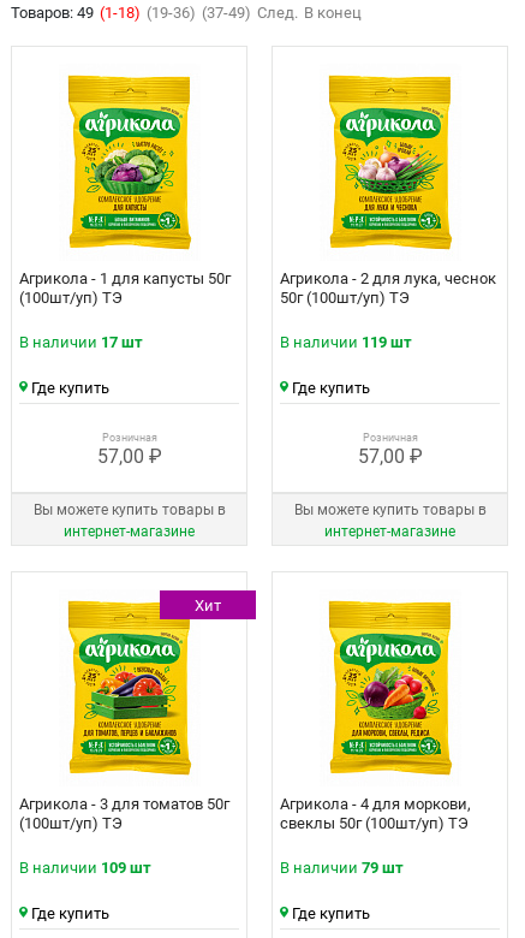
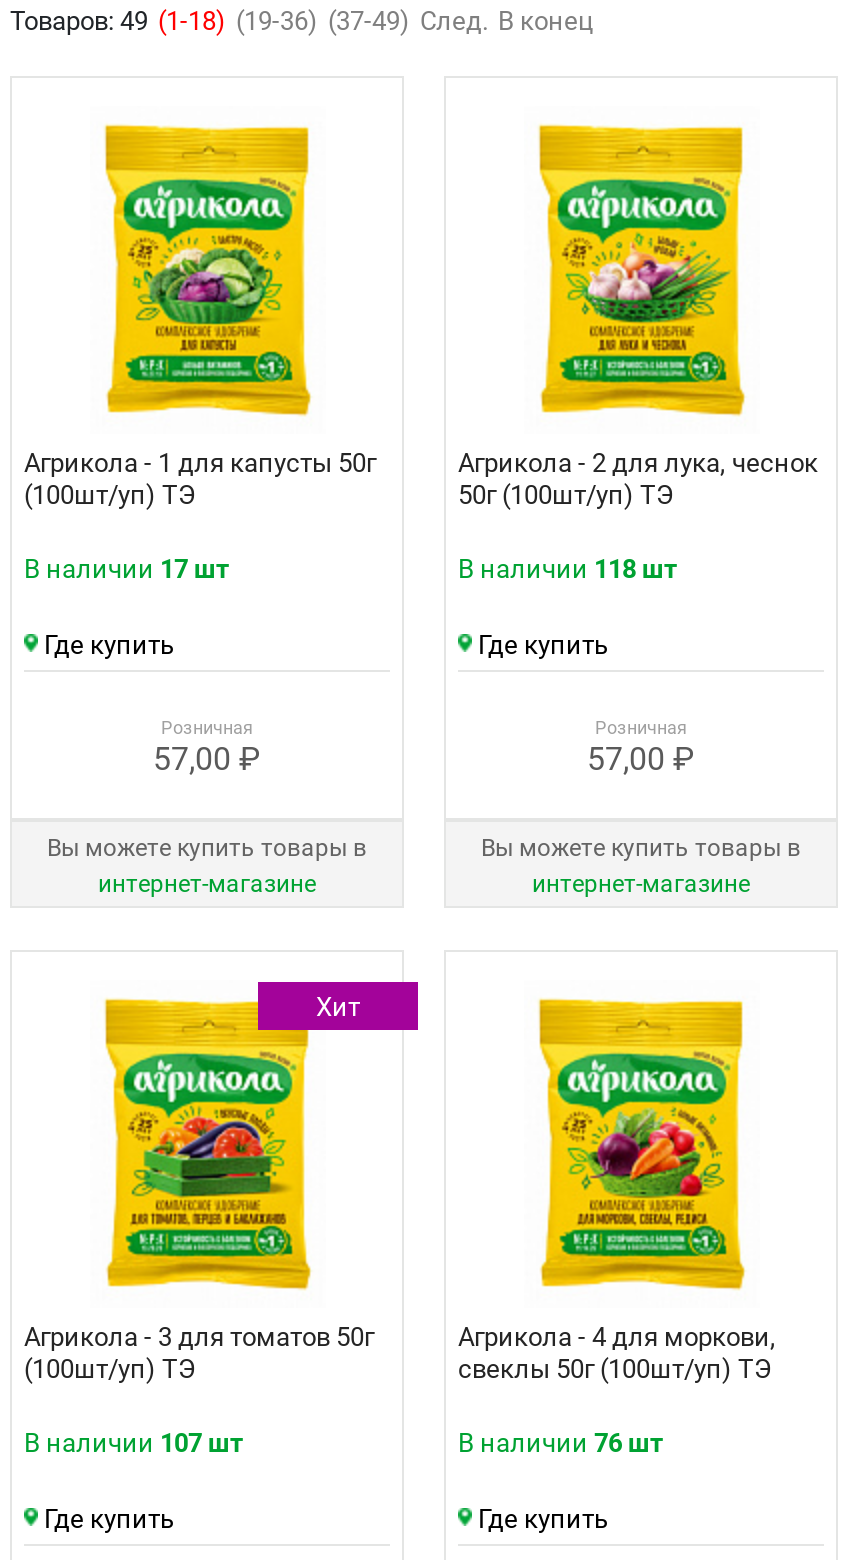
[280,333,412,352] В наличии 119 шт -> [458,555,678,585] В наличии 118 шт
[19,859,151,877] В наличии 109 шт -> [24,1429,244,1459] В наличии 107 шт
[280,859,404,877] В наличии 79 шт -> [458,1429,664,1459] В наличии 76 шт

